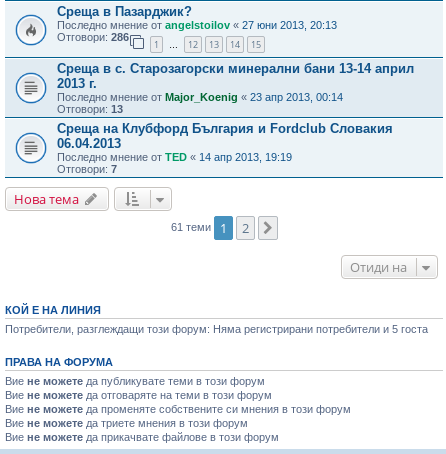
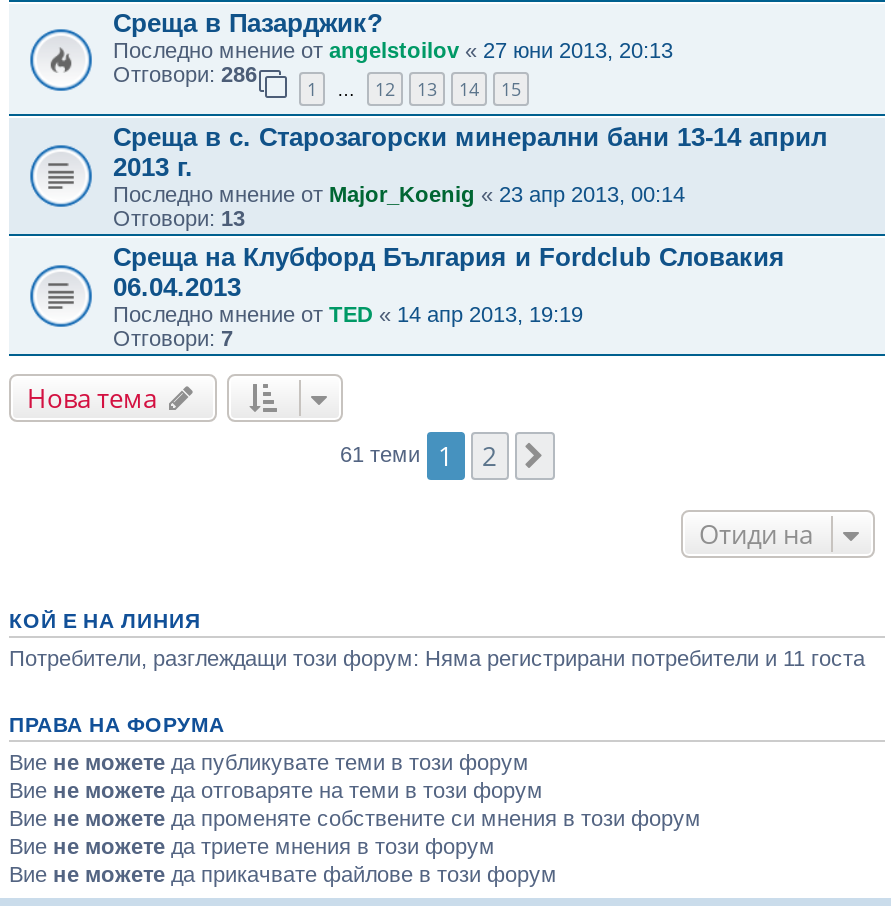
[5,323,428,335] Потребители, разглеждащи този форум: Няма регистрирани потребители и 5 госта -> [9,645,865,669] Потребители, разглеждащи този форум: Няма регистрирани потребители и 11 госта

